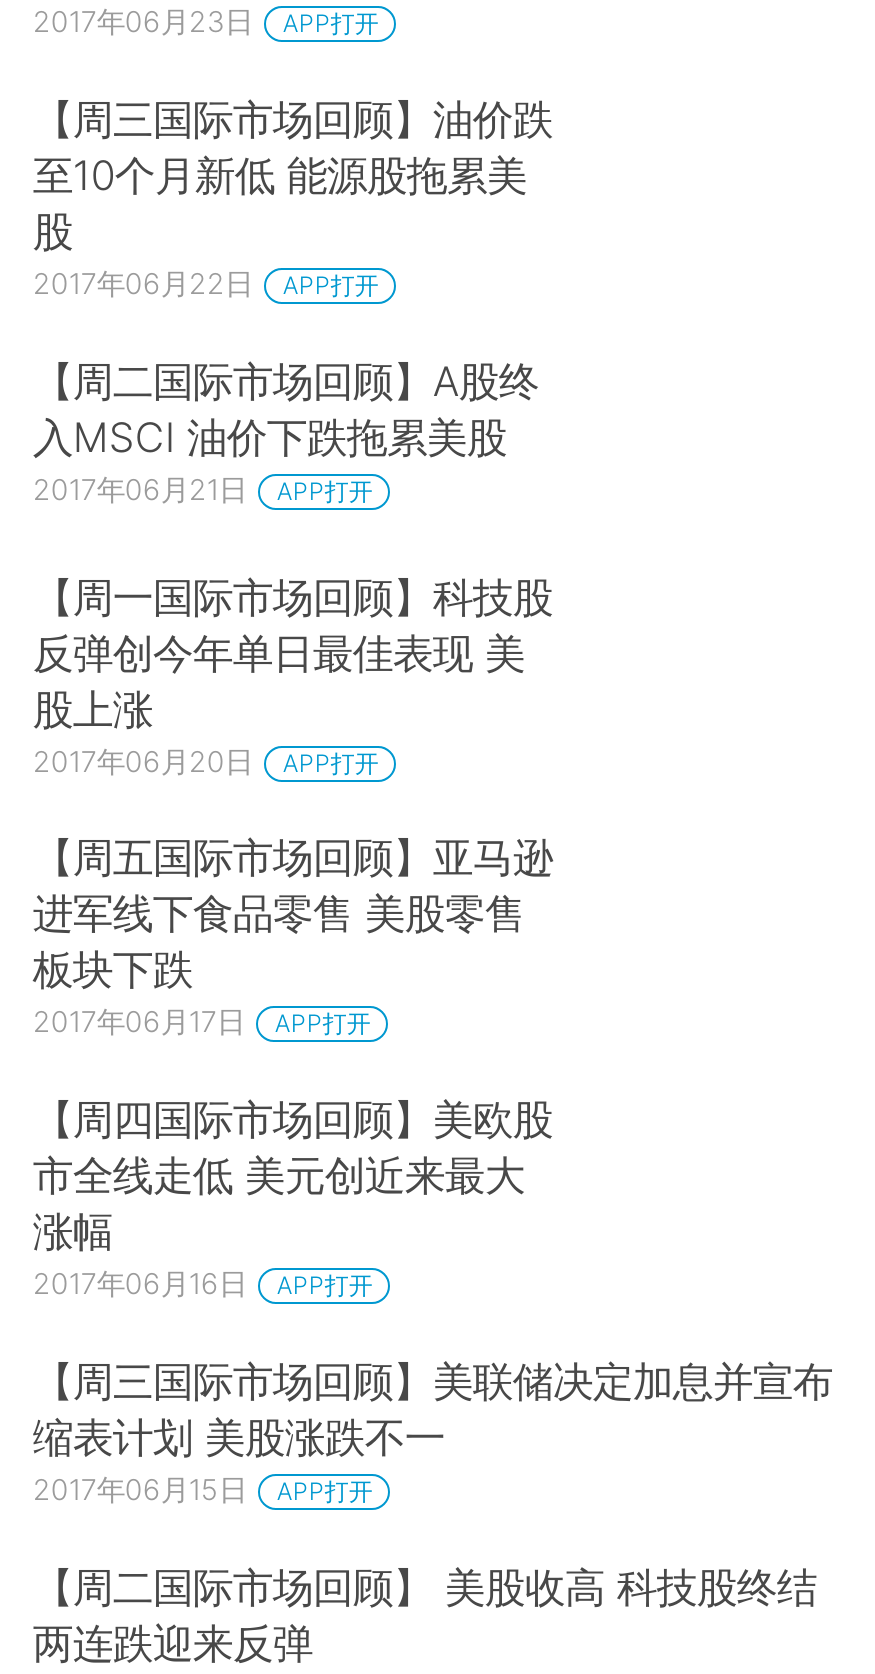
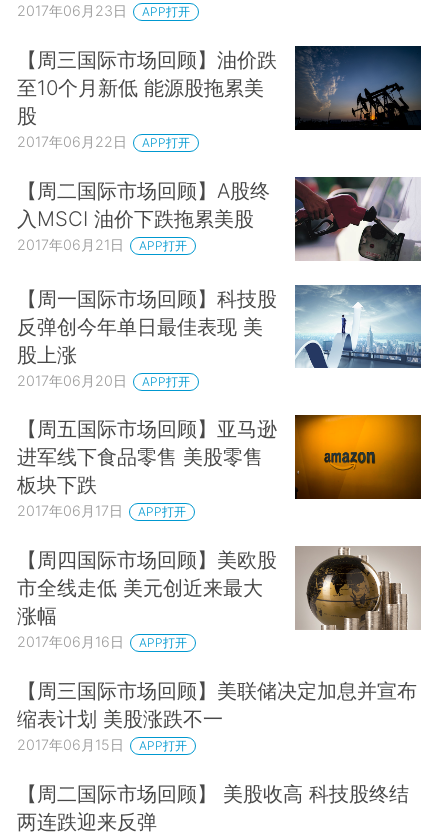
none -> [294,45,422,131] [image]
none -> [294,176,422,262] [image]
none -> [294,284,422,369] [image]
none -> [294,414,422,500] [image]
none -> [294,545,422,631] [image]

